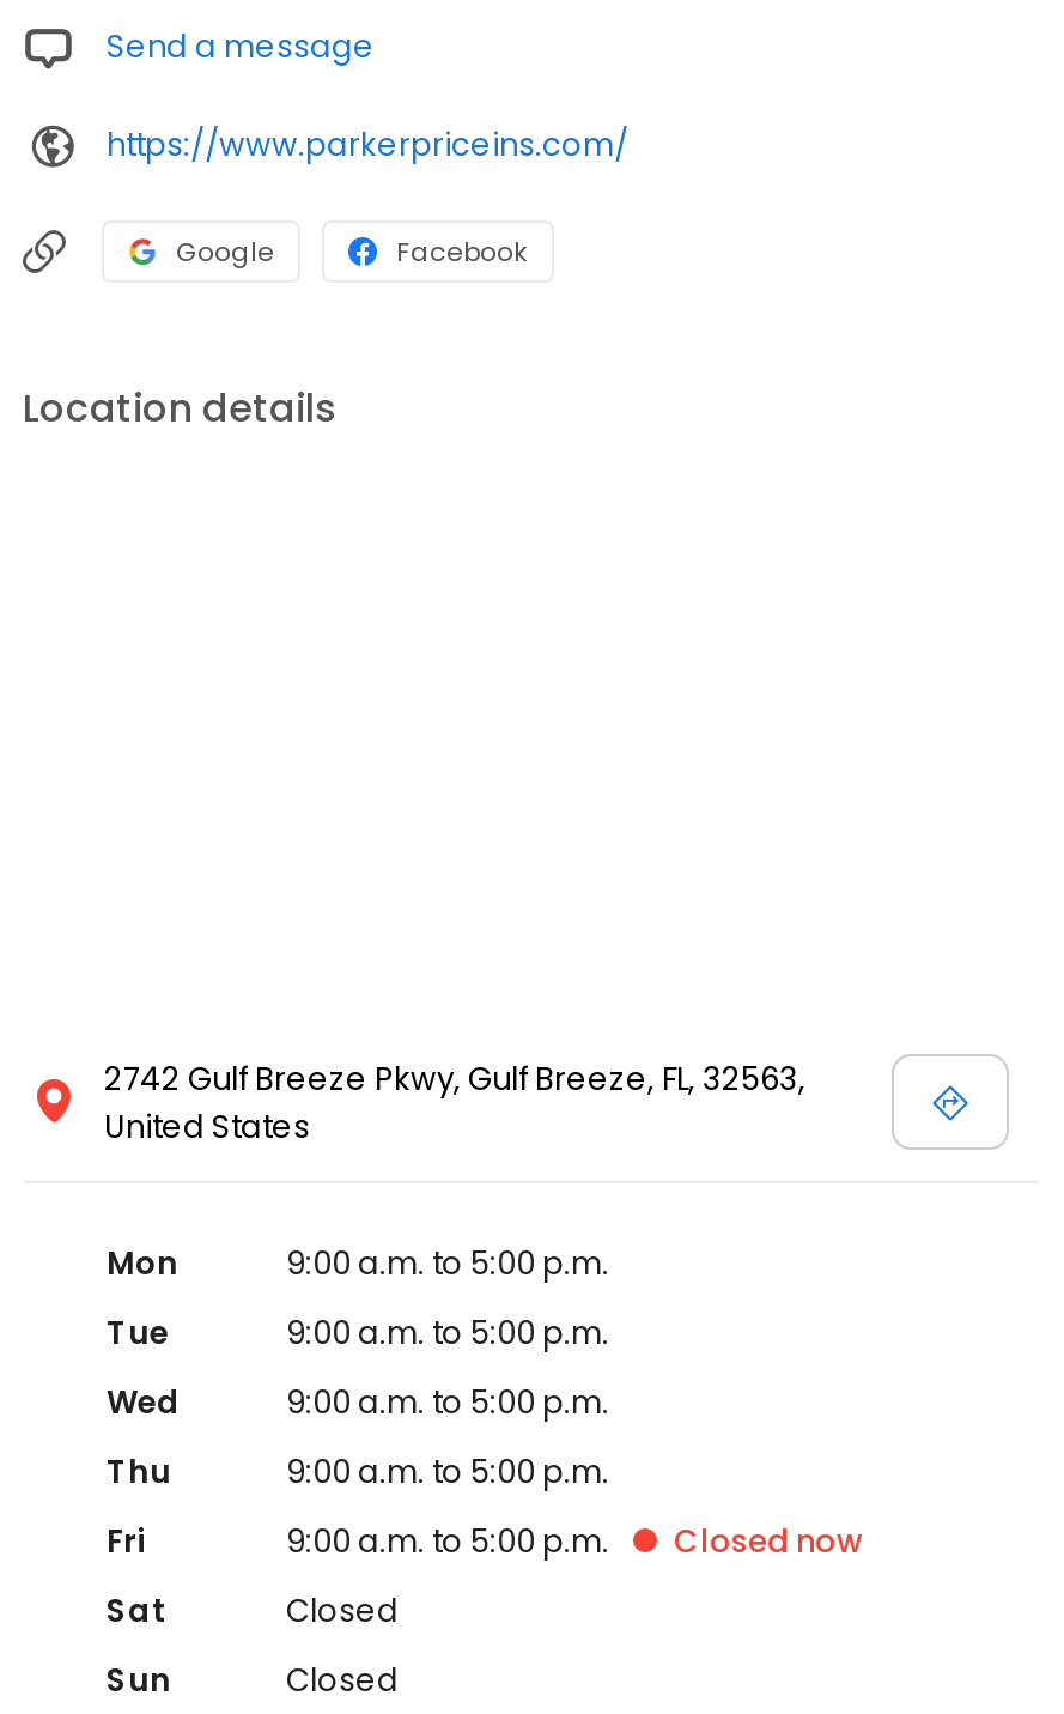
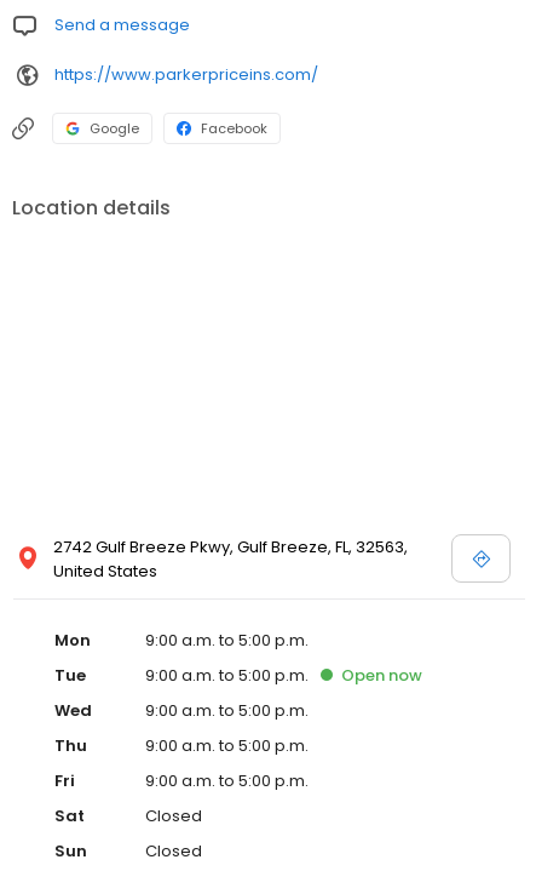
none -> [341,664,422,687] Open now
[674,1519,863,1564] Closed now -> none

